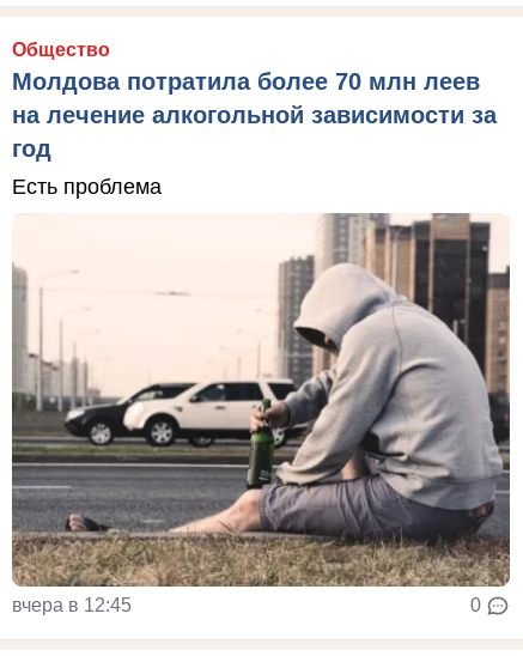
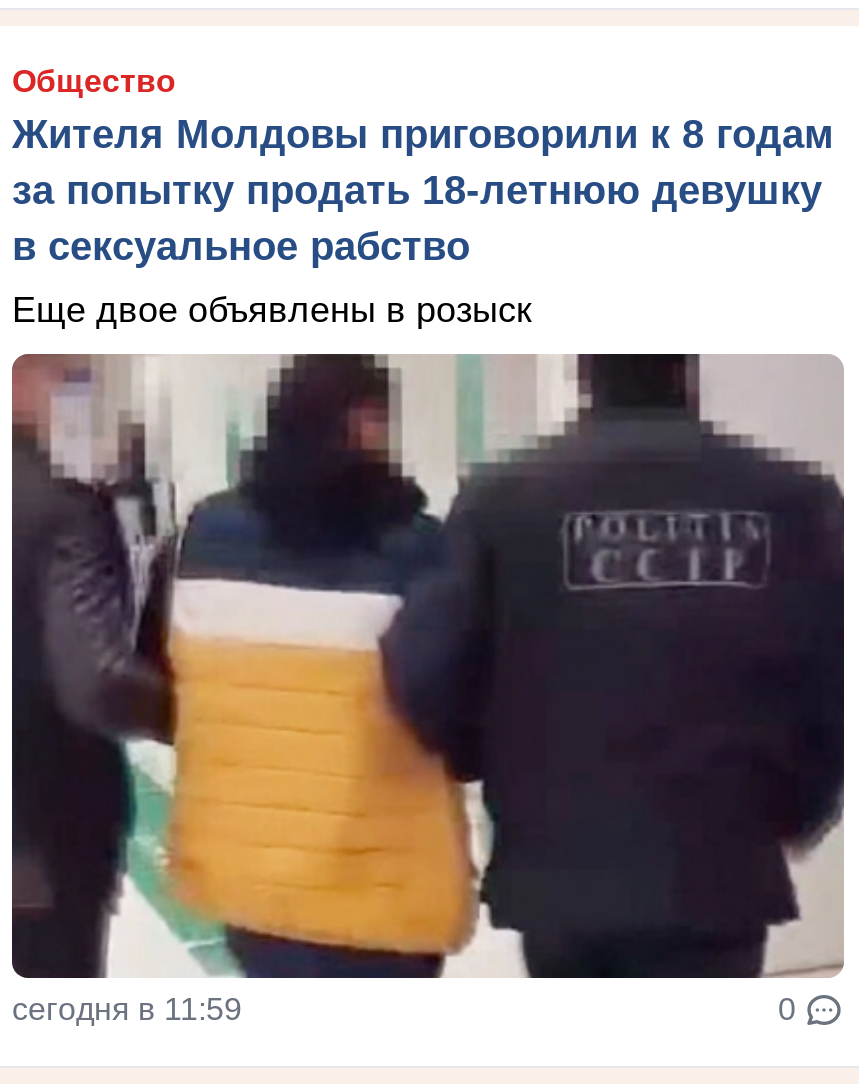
[12,68,497,161] Молдова потратила более 70 млн леев | на лечение алкогольной зависимости за | год -> [12,111,834,267] Жителя Молдовы приговорили к 8 годам | за попытку продать 18-летнюю девушку | в сексуальное рабство
[12,174,162,198] Есть проблема -> [12,289,532,329] Еще двое объявлены в розыск
[11,213,511,615] [image] | вчера в 12:45 -> [10,352,846,1025] [image] | сегодня в 11:59

